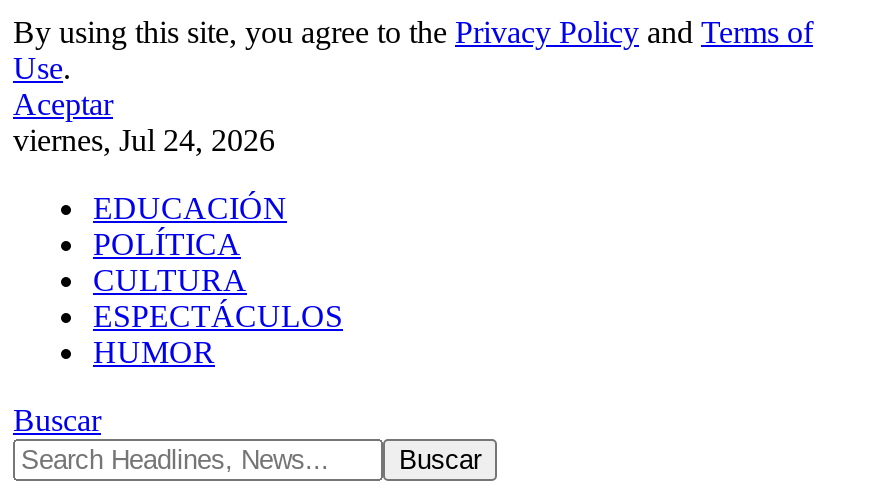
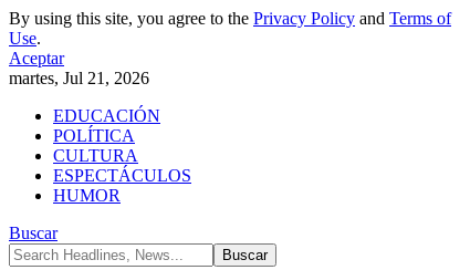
[13,123,275,157] viernes, Jul 24, 2026 -> [9,69,149,87] martes, Jul 21, 2026

